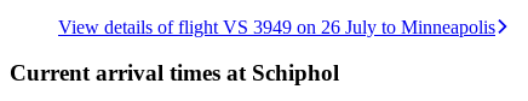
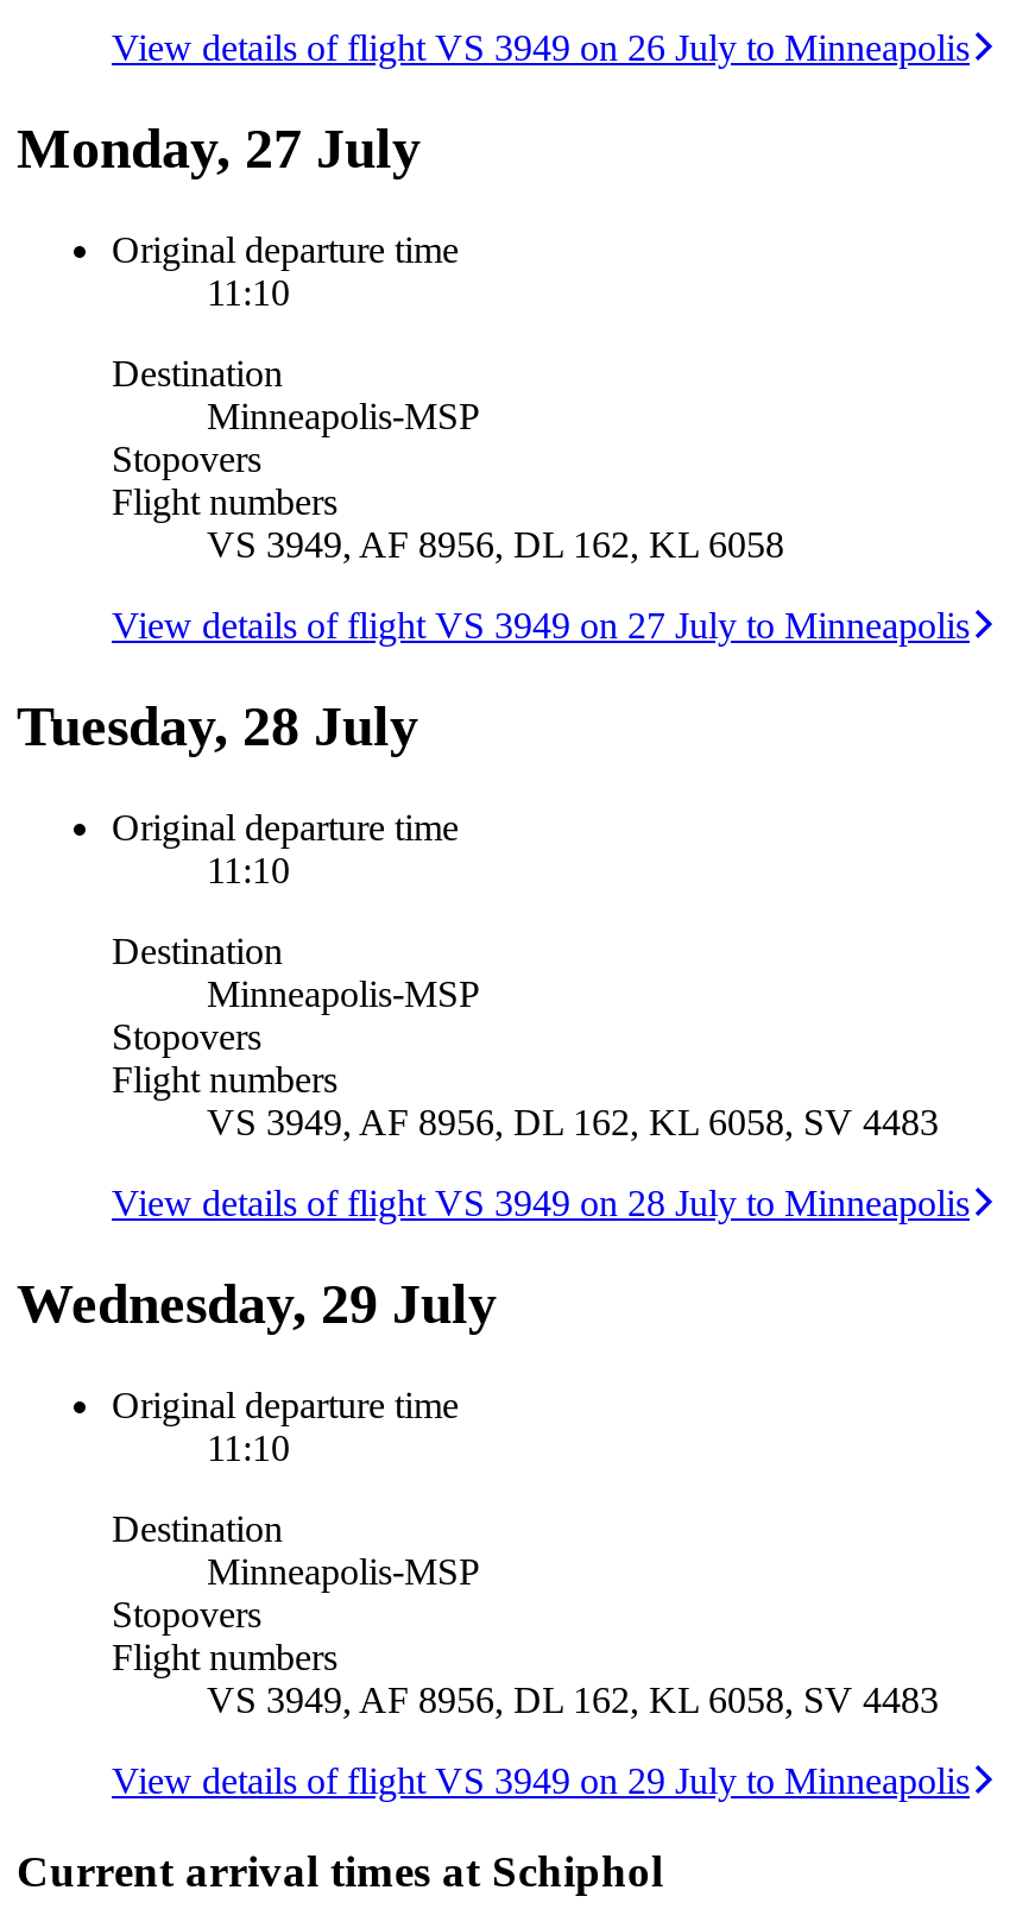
none -> [17,118,970,1800] Monday, 27 July | Original departure time | 11:10 | Destination | Minneapolis-MSP | Stopovers | Flight numbers | VS 3949, AF 8956, DL 162, KL 6058 | View details of flight VS 3949 on 27 July to Minneapolis | Tuesday, 28 July | Original departure time | 11:10 | Destination | Minneapolis-MSP | Stopovers | Flight numbers | VS 3949, AF 8956, DL 162, KL 6058, SV 4483 | View details of flight VS 3949 on 28 July to Minneapolis | Wednesday, 29 July | Original departure time | 11:10 | Destination | Minneapolis-MSP | Stopovers | Flight numbers | VS 3949, AF 8956, DL 162, KL 6058, SV 4483 | View details of flight VS 3949 on 29 July to Minneapolis

